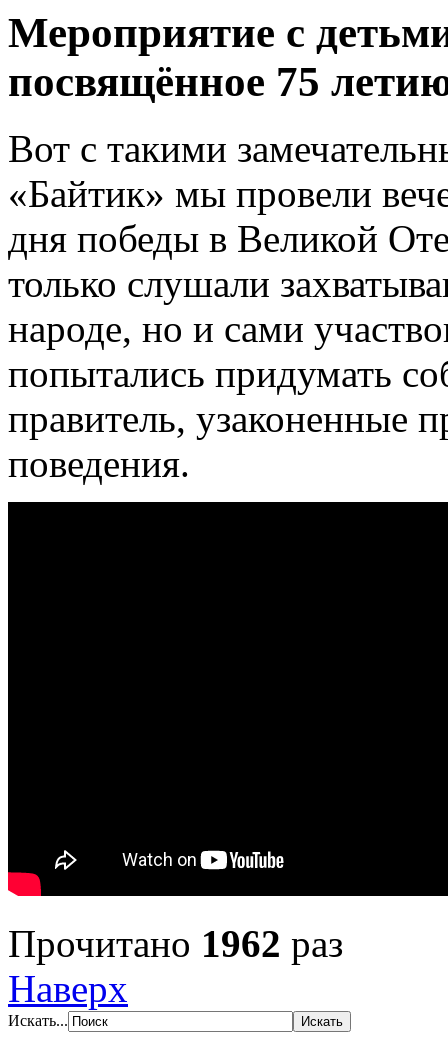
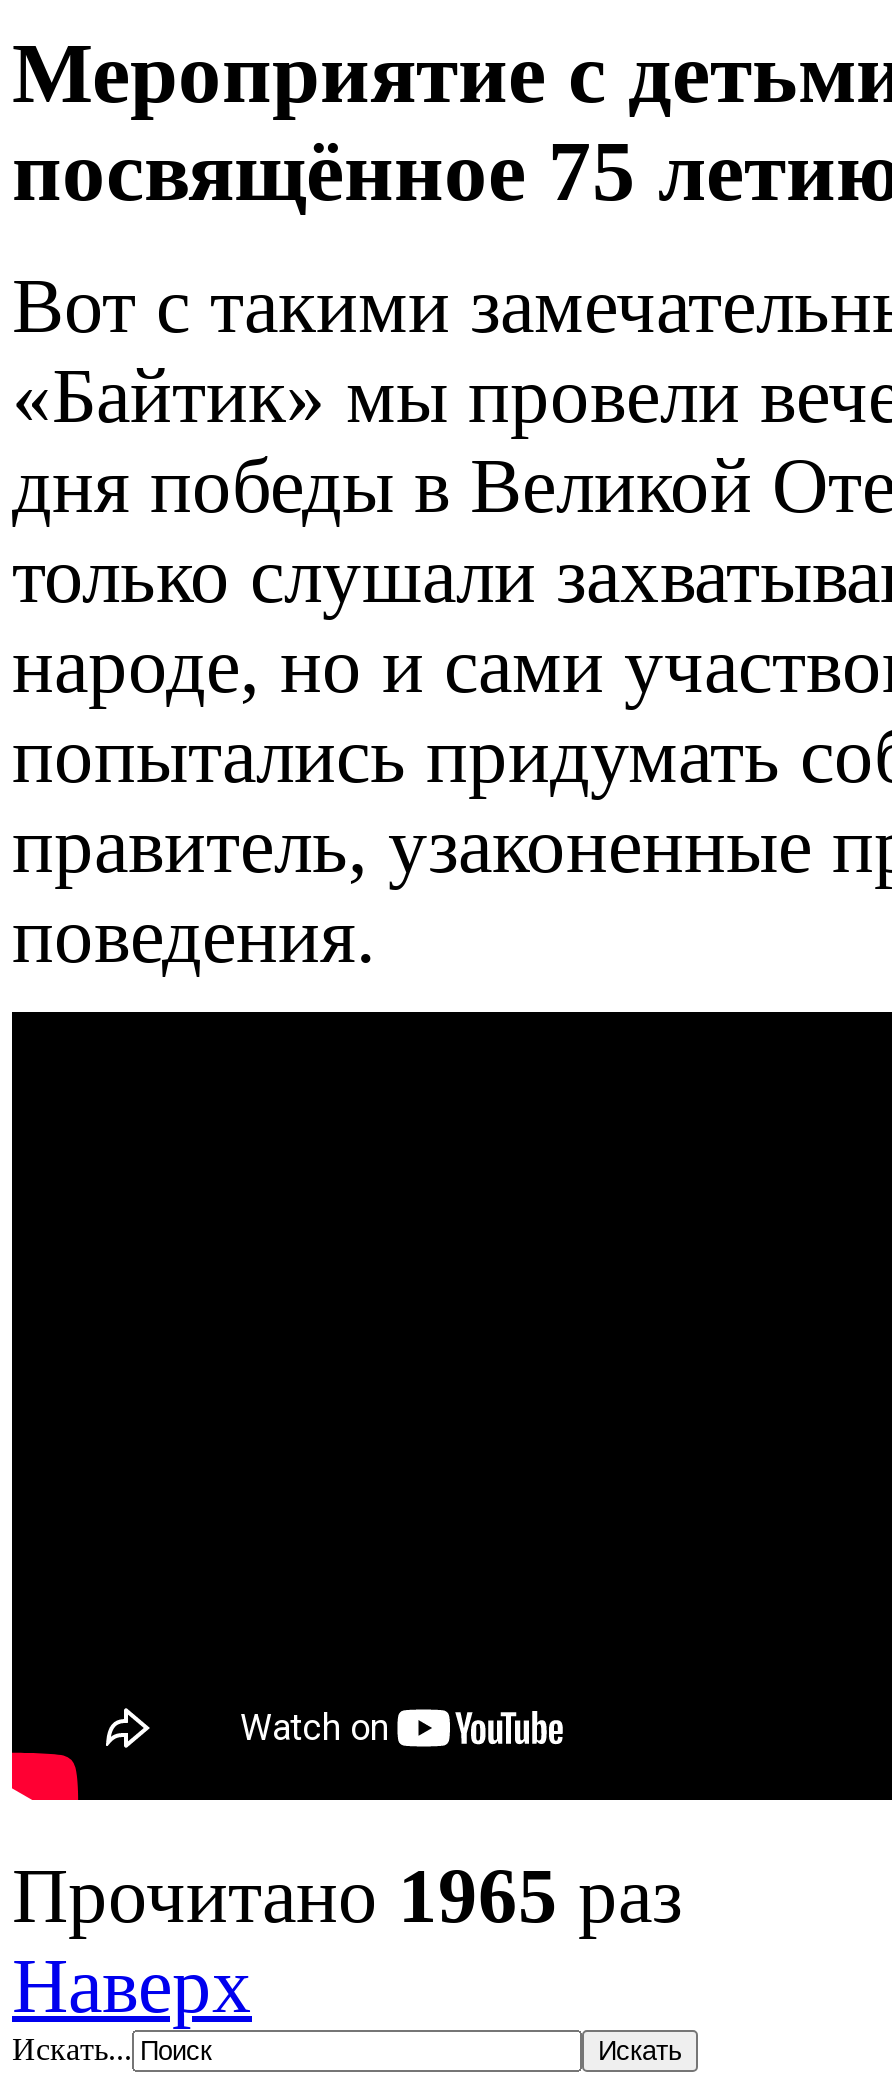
[8,922,343,965] Прочитано 1962 раз -> [12,1851,682,1937] Прочитано 1965 раз

